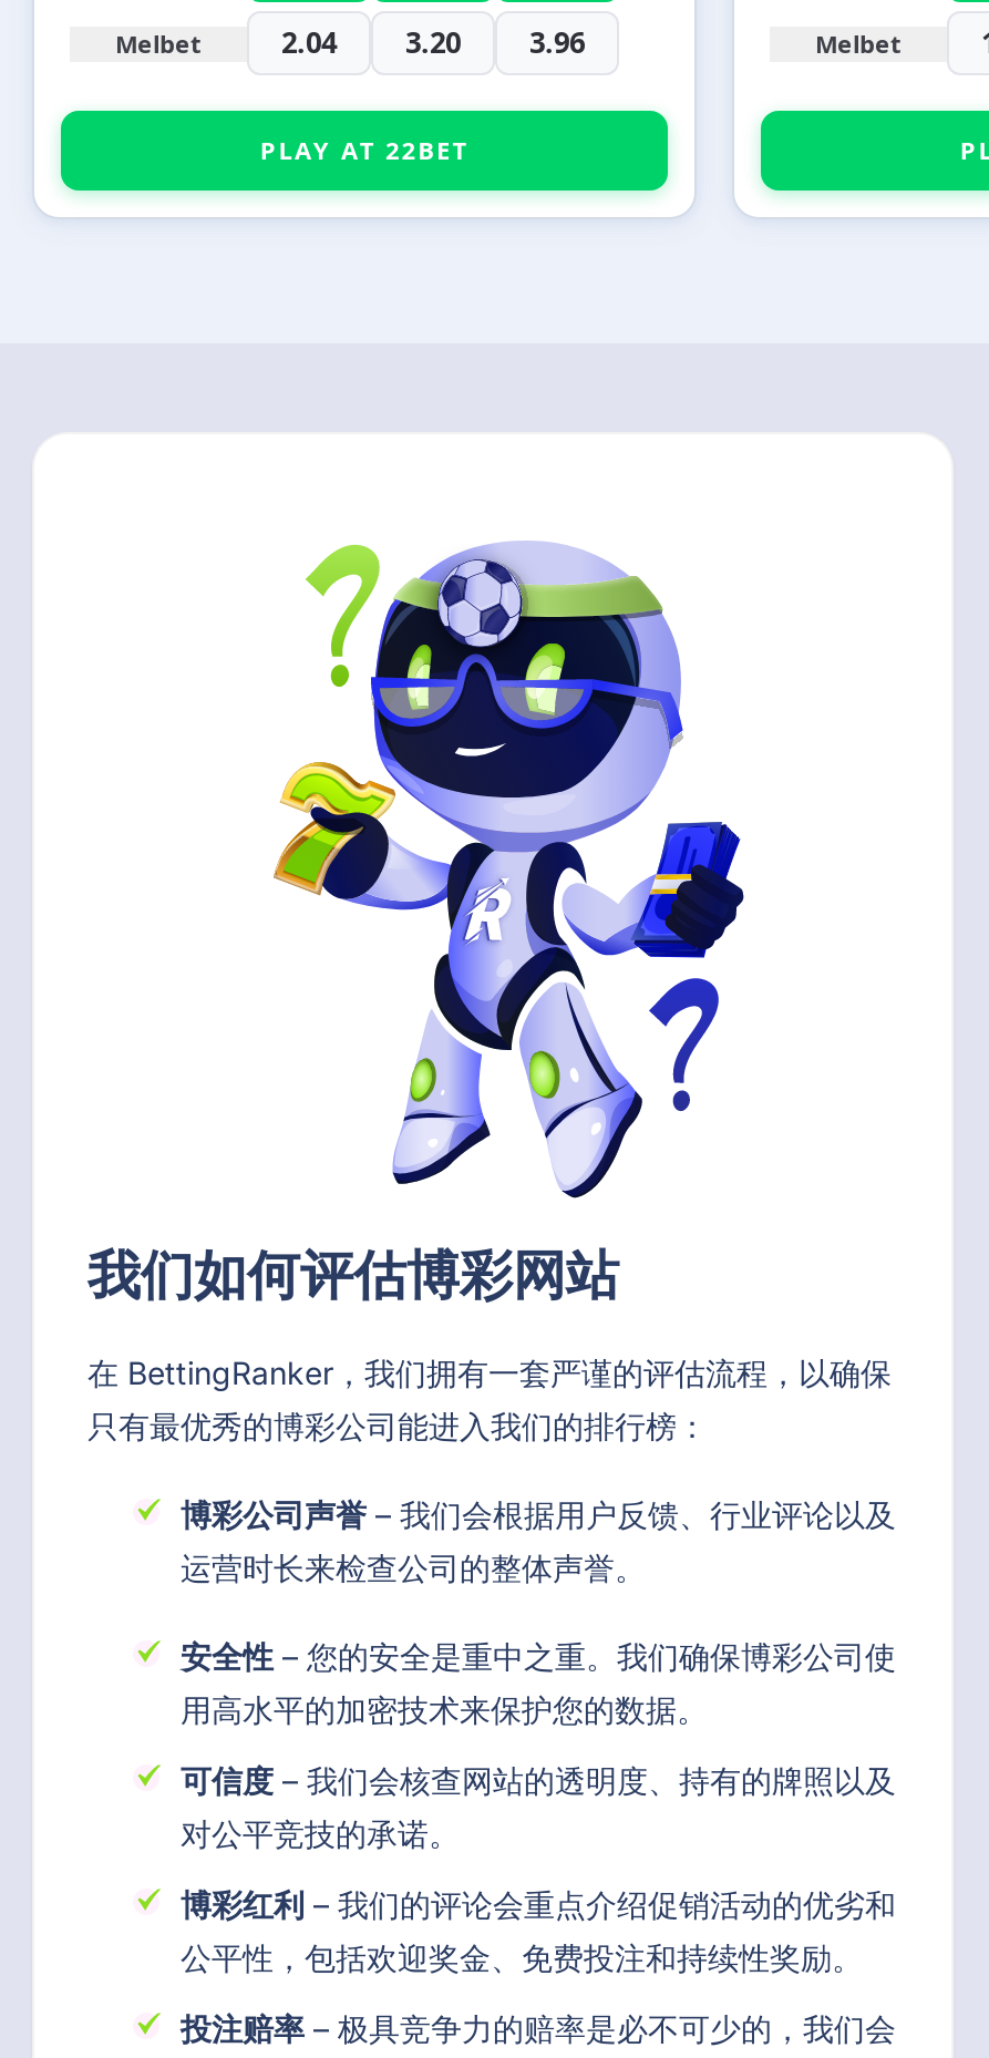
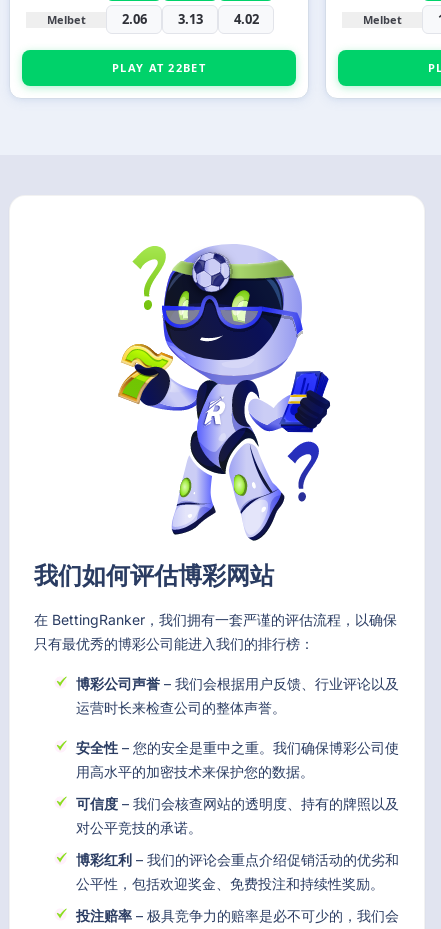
[281,22,337,62] 2.04 -> [121,10,146,28] 2.06
[405,22,461,62] 3.20 -> [177,10,202,28] 3.13
[529,22,585,62] 3.96 -> [233,10,258,28] 4.02

